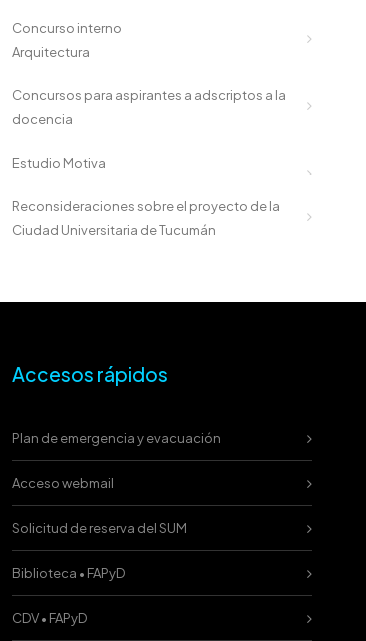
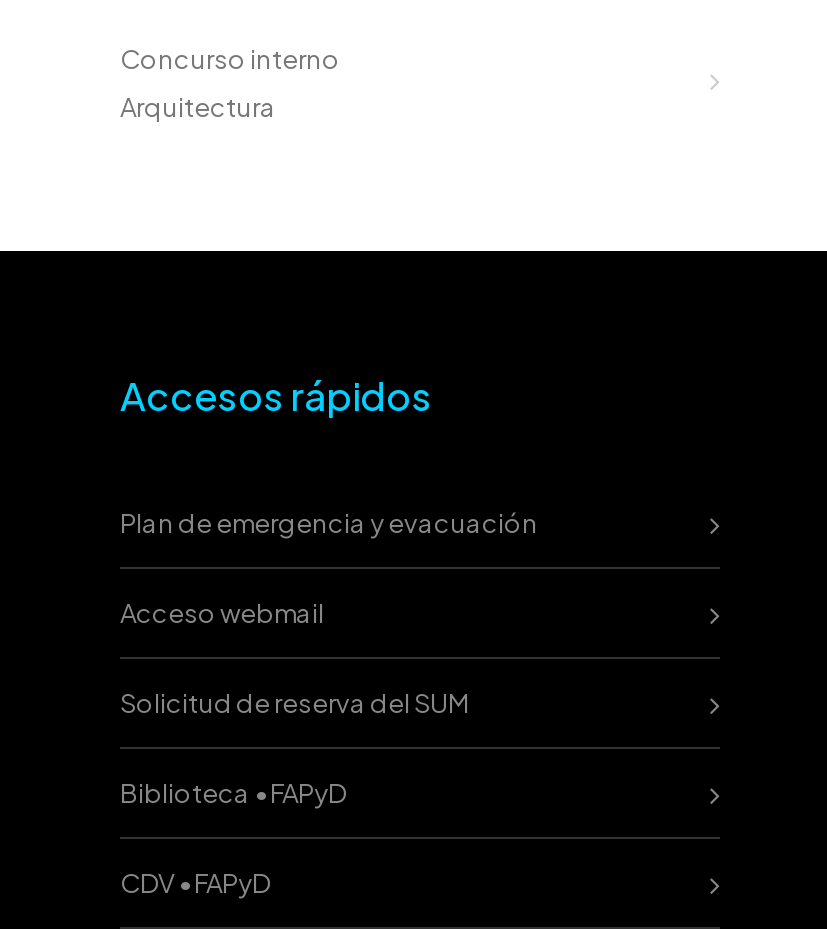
[12,87,286,238] Concursos para aspirantes a adscriptos a la | docencia | Estudio Motiva | Reconsideraciones sobre el proyecto de la | Ciudad Universitaria de Tucumán -> none

